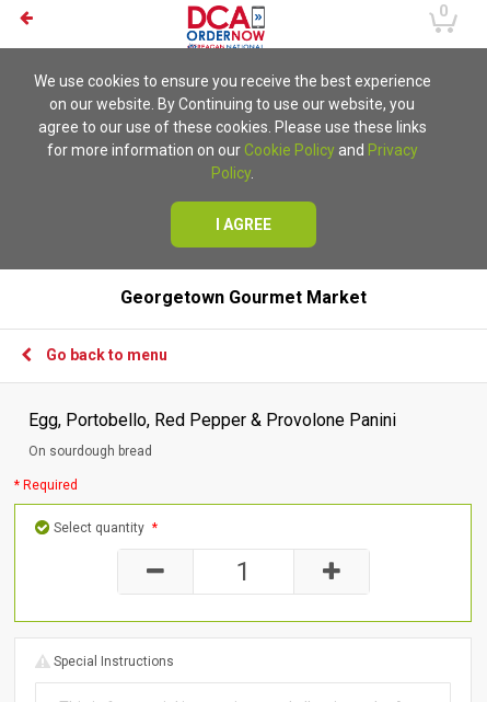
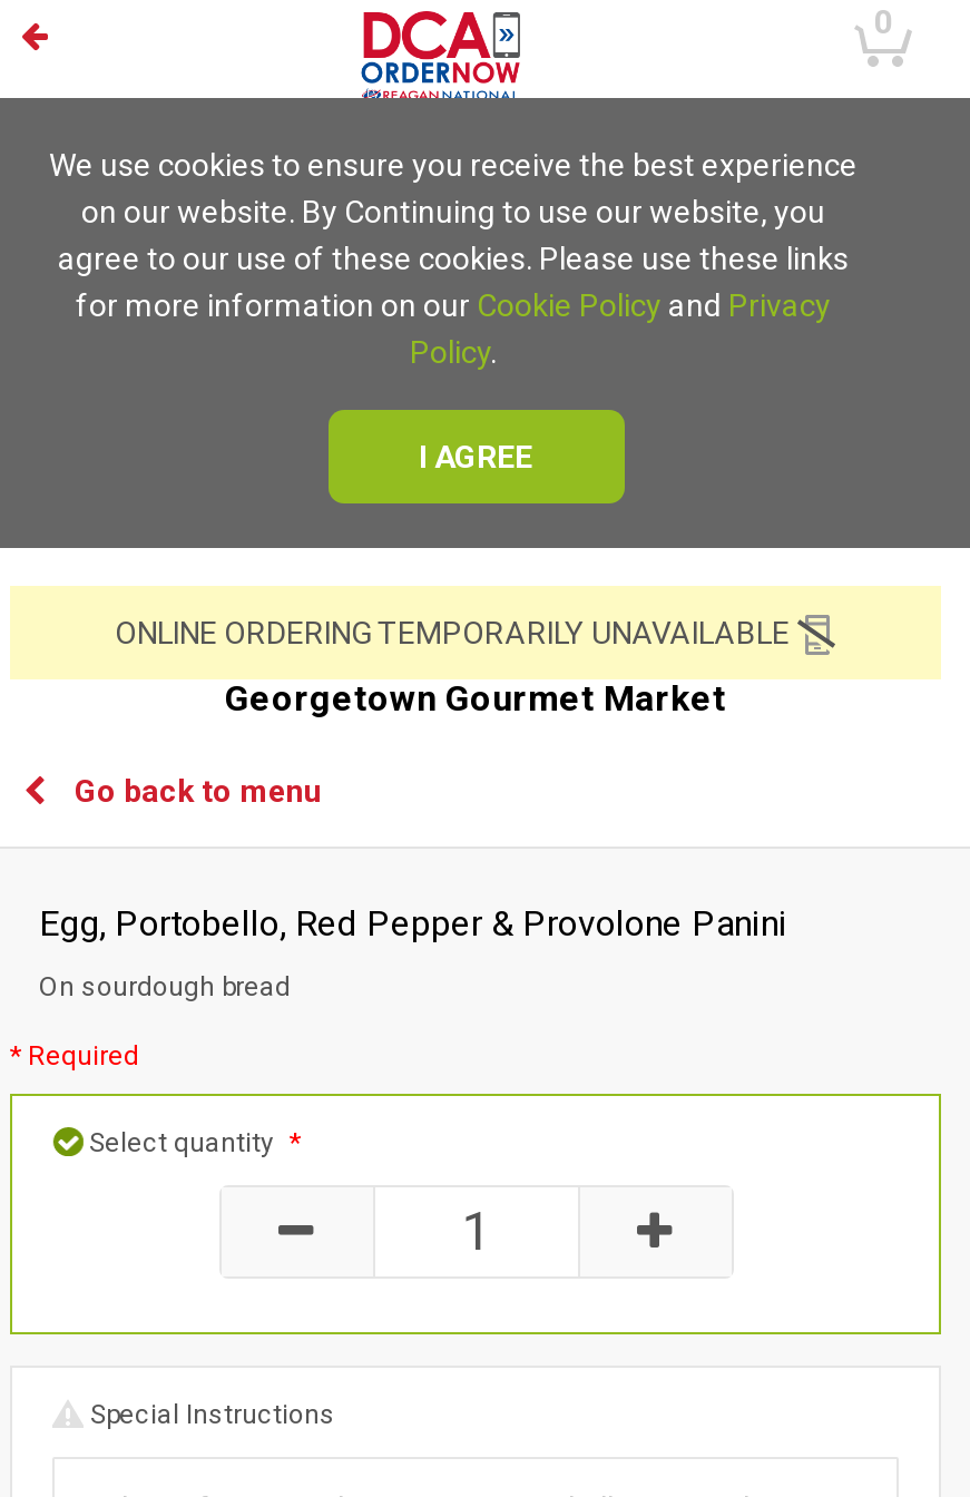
none -> [115,615,790,651] ONLINE ORDERING TEMPORARILY UNAVAILABLE

